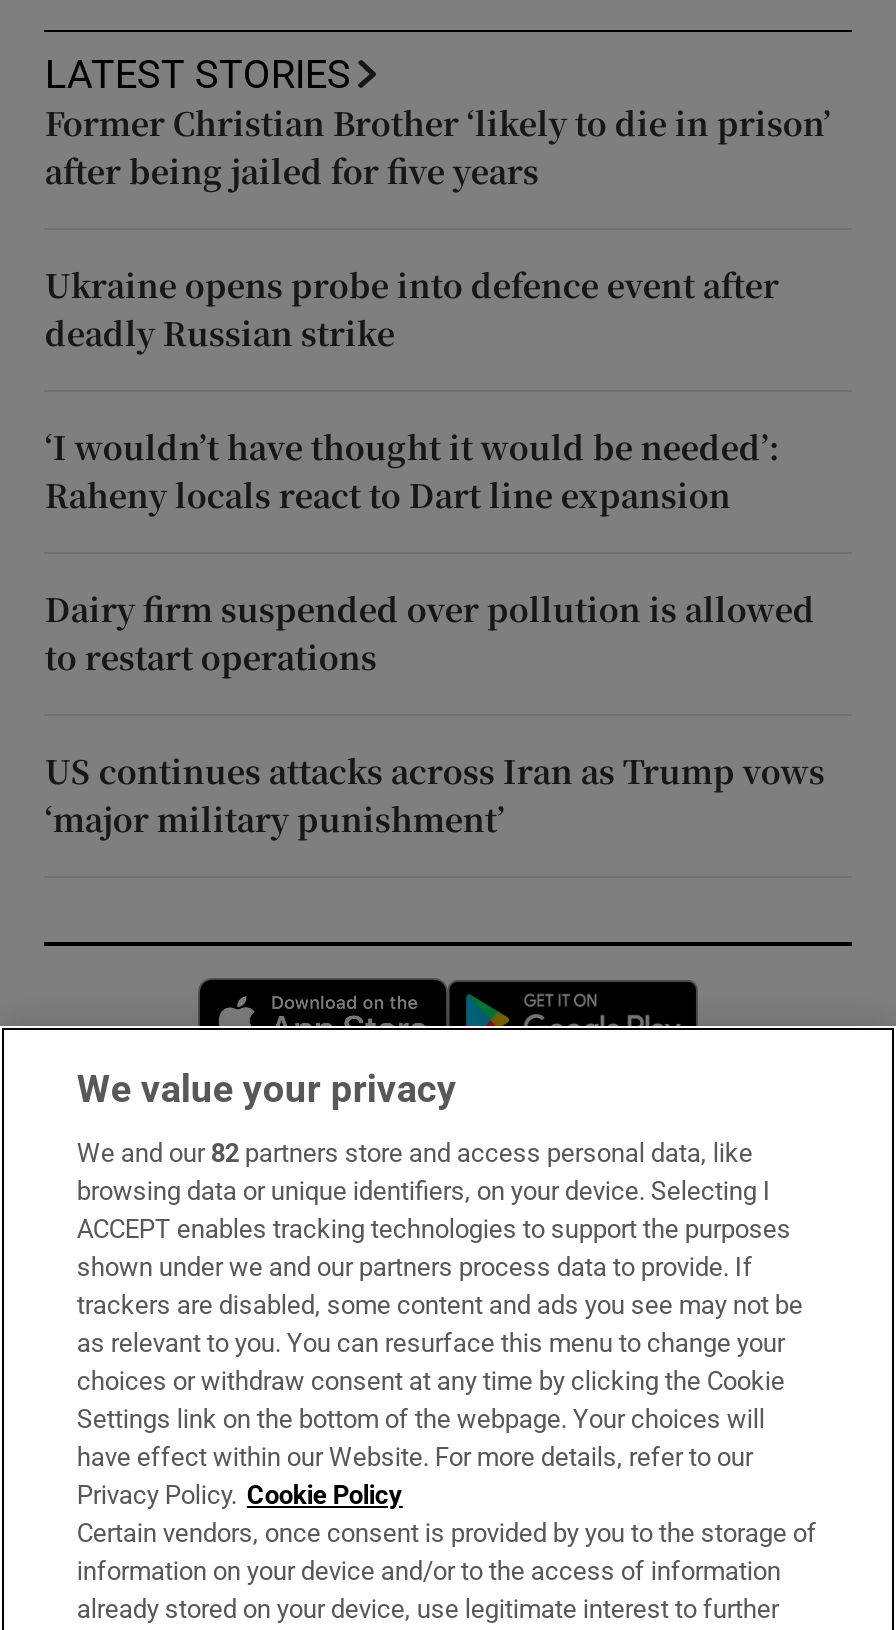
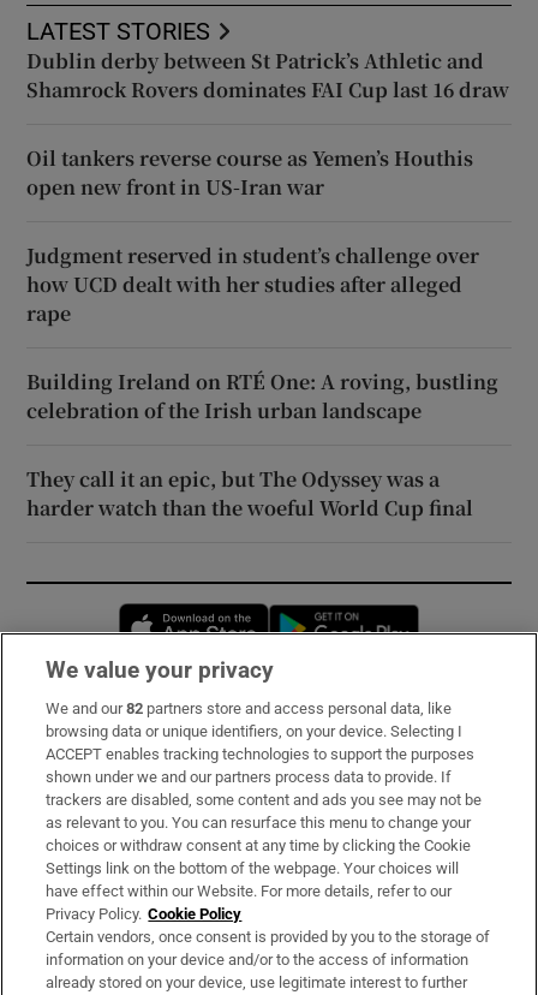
[45,100,831,194] Former Christian Brother ‘likely to die in prison’ | after being jailed for five years -> [27,47,510,104] Dublin derby between St Patrick’s Athletic and | Shamrock Rovers dominates FAI Cup last 16 draw
[45,262,779,356] Ukraine opens probe into defence event after | deadly Russian strike -> [27,144,474,201] Oil tankers reverse course as Yemen’s Houthis | open new front in US-Iran war
[45,424,779,518] ‘I wouldn’t have thought it would be needed’: | Raheny locals react to Dart line expansion -> [27,242,480,327] Judgment reserved in student’s challenge over | how UCD dealt with her studies after alleged | rape
[45,586,815,680] Dairy firm suspended over pollution is allowed | to restart operations -> [27,368,499,424] Building Ireland on RTÉ One: A roving, bustling | celebration of the Irish urban landscape
[45,748,825,842] US continues attacks across Iran as Trump vows | ‘major military punishment’ -> [27,465,474,522] They call it an epic, but The Odyssey was a | harder watch than the woeful World Cup final

